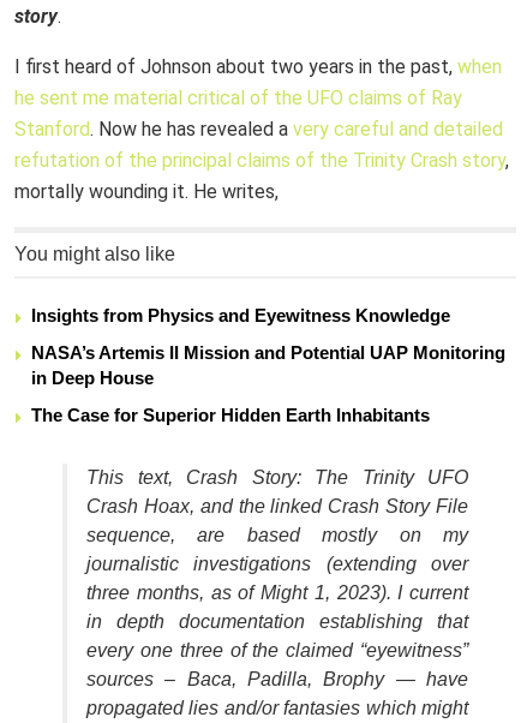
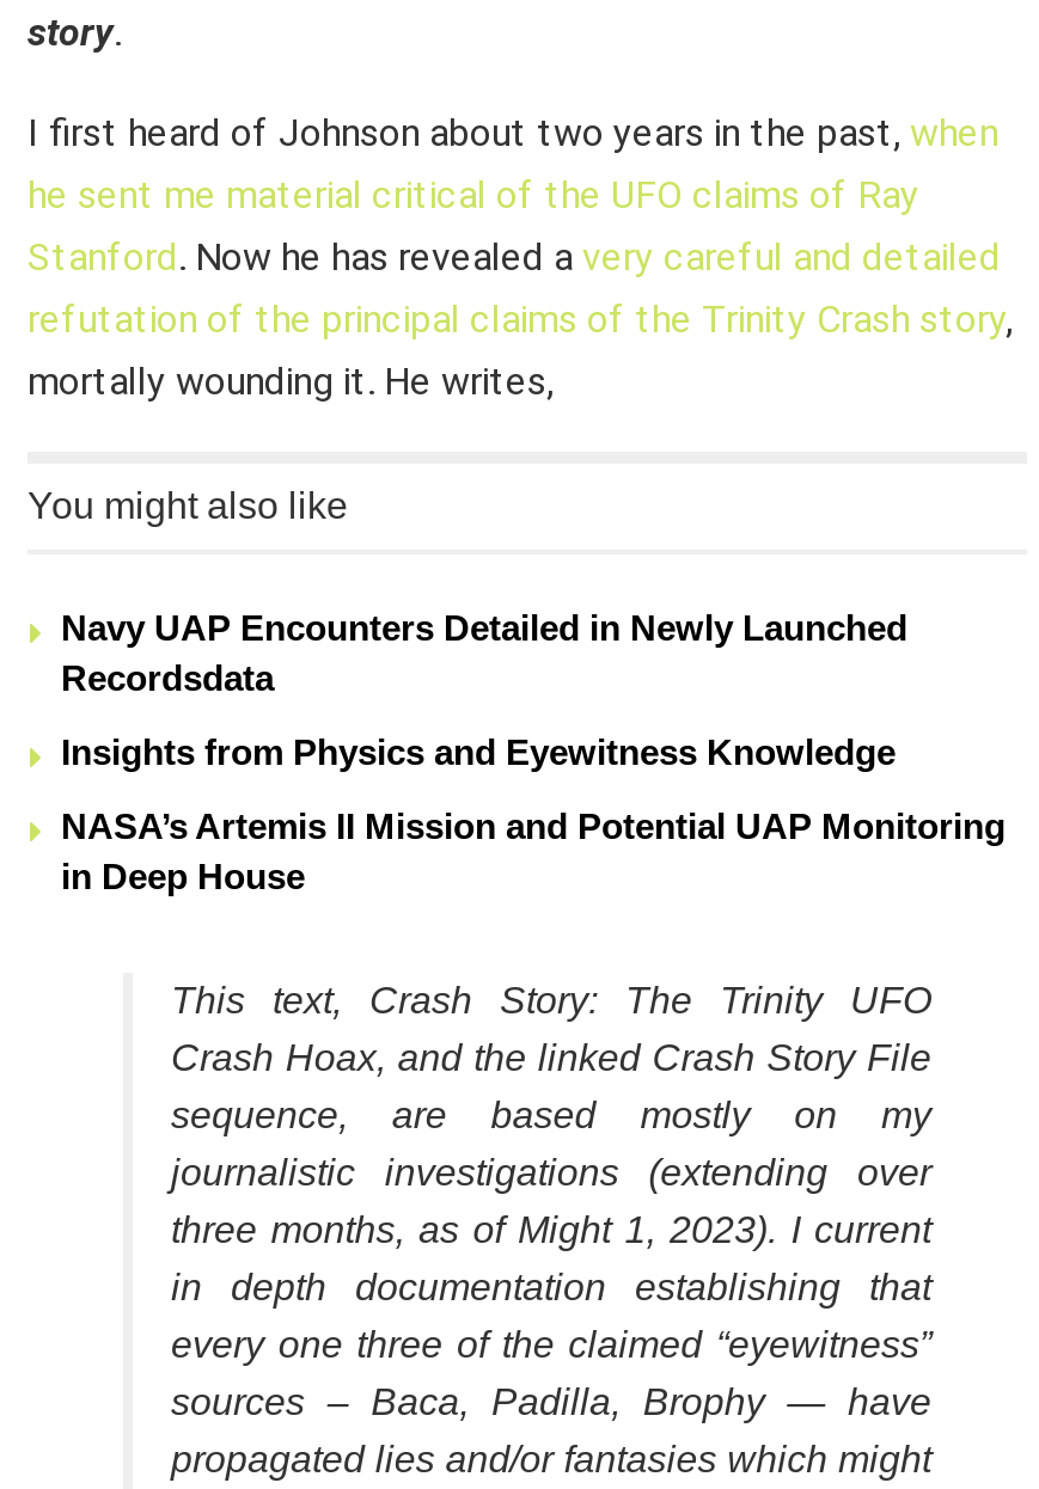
none -> [61,607,907,697] Navy UAP Encounters Detailed in Newly Launched | Recordsdata
moved [31,305,505,388] -> [61,731,1006,896]: Insights from Physics and Eyewitness Knowledge | NASA’s Artemis II Mission and Potential UAP Monitoring | in Deep House
[31,404,430,425] The Case for Superior Hidden Earth Inhabitants -> none

